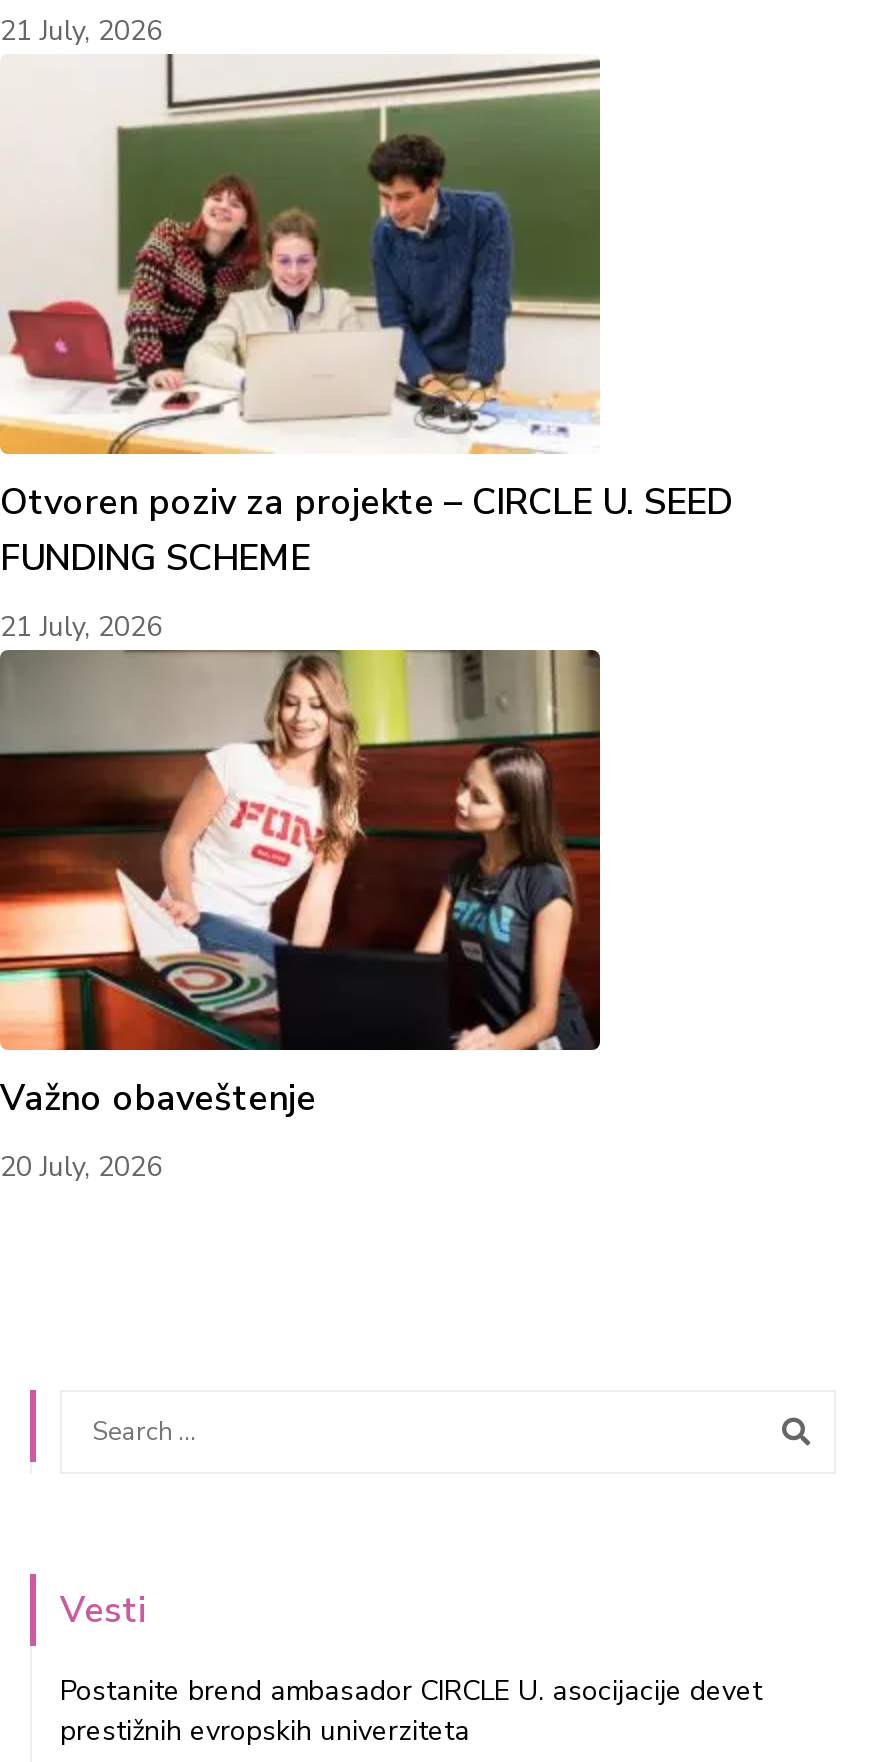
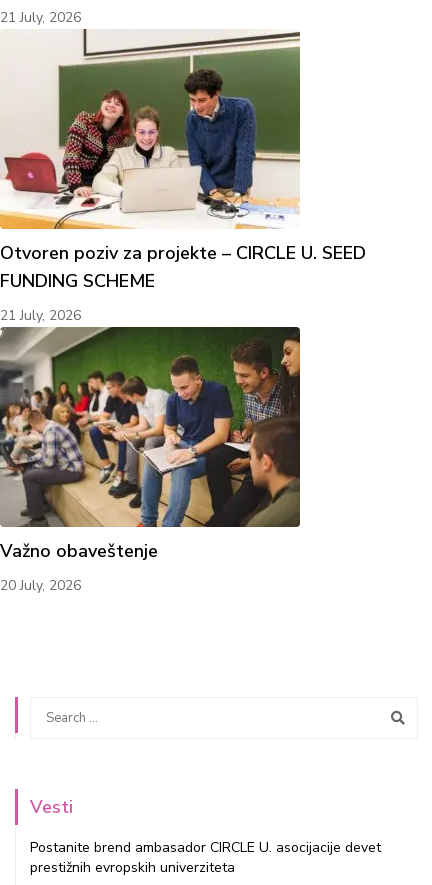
[6,648,600,1052] [image] -> [3,326,300,528] [image]

